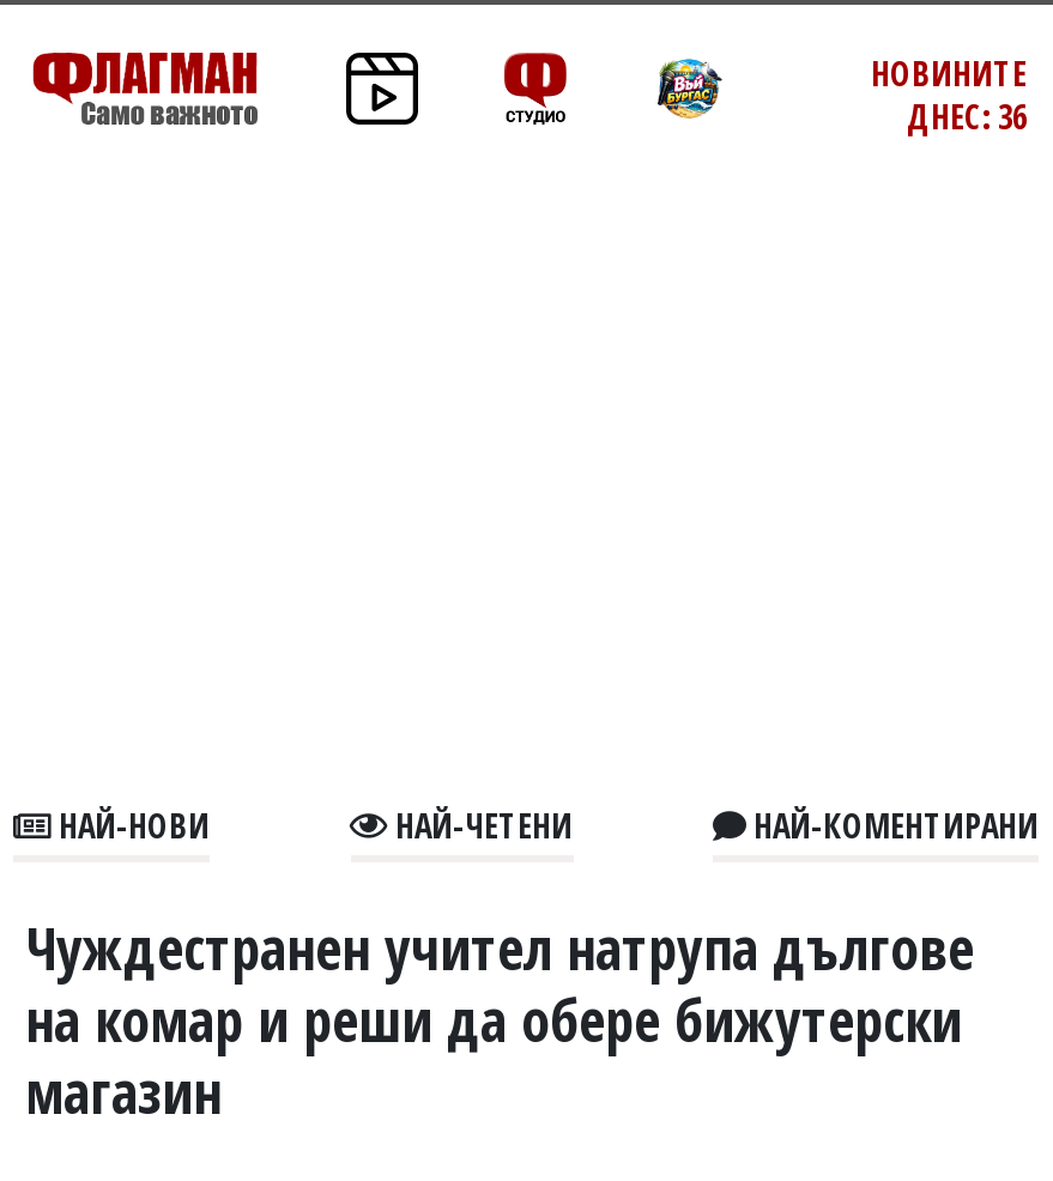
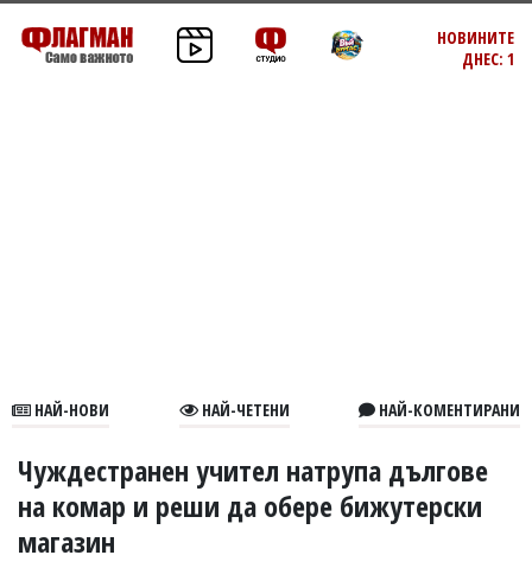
[907,93,1027,139] ДНЕС: 36 -> [462,47,514,70] ДНЕС: 1

